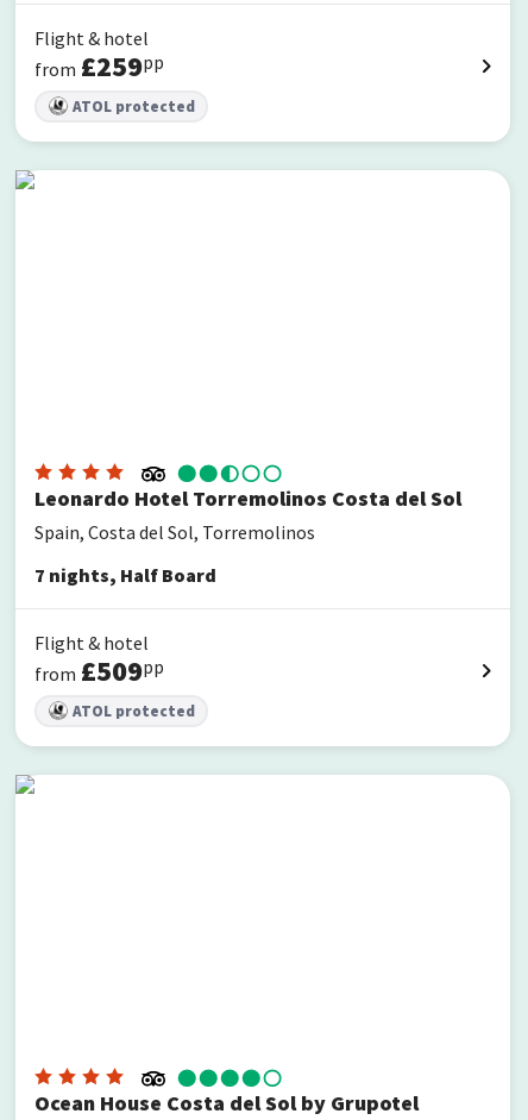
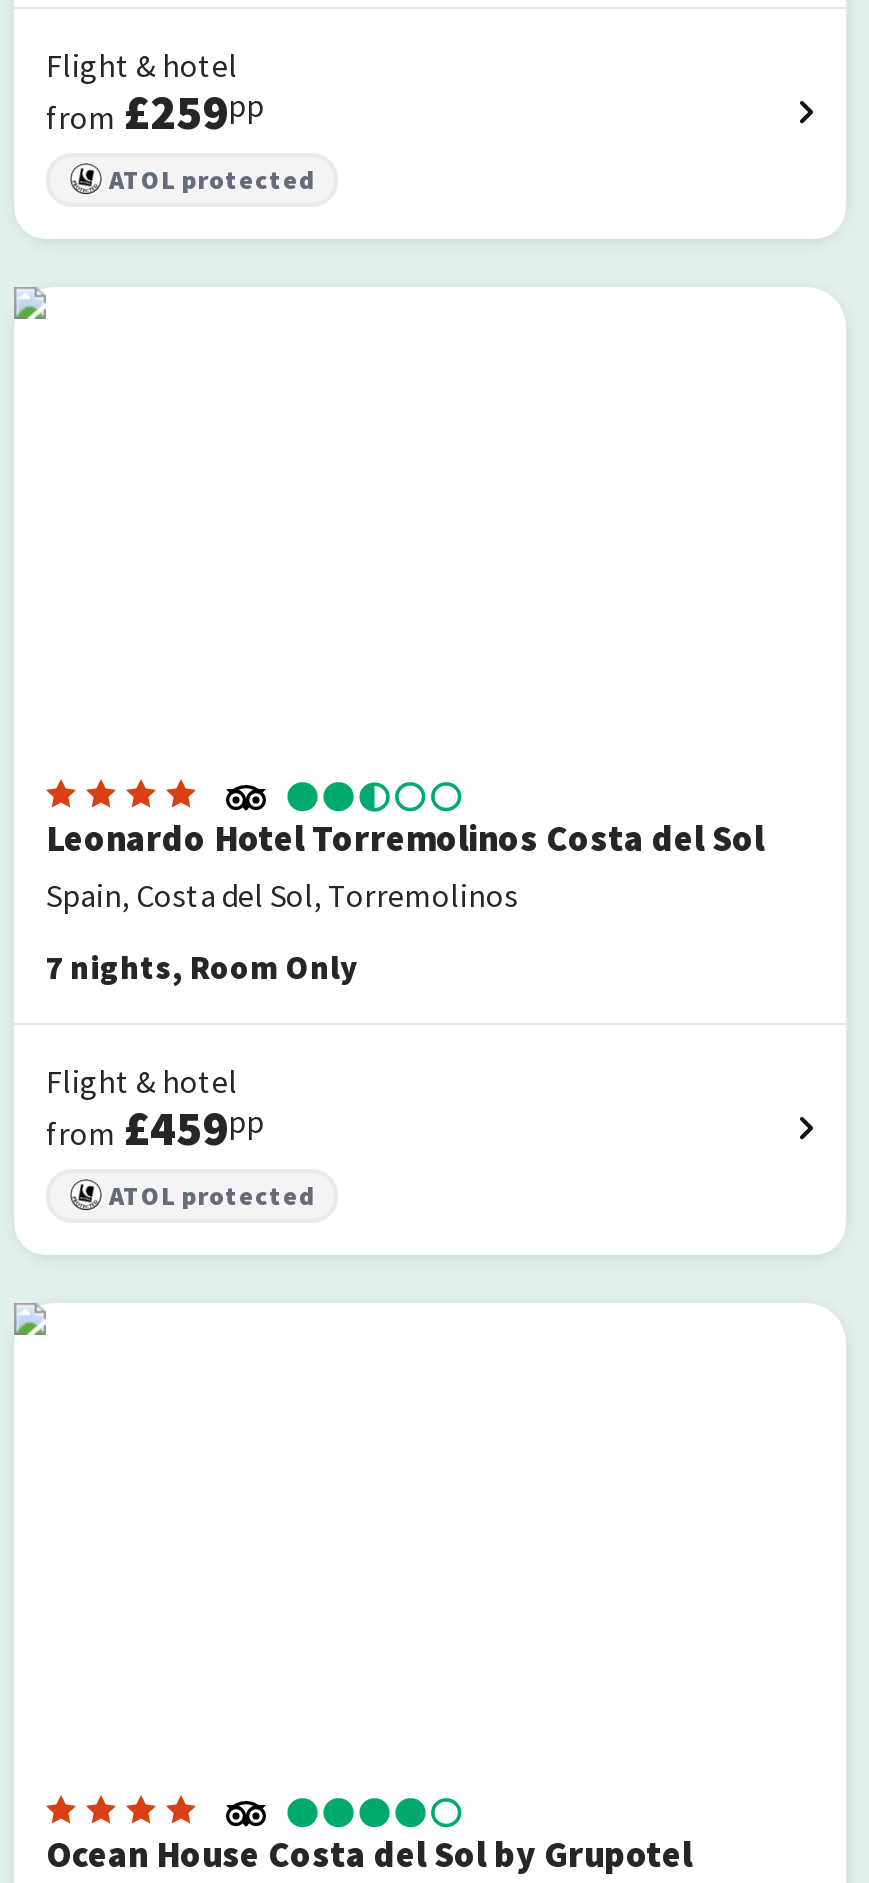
[34,562,216,586] 7 nights, Half Board -> [46,946,358,986] 7 nights, Room Only
[34,652,164,689] from £509pp -> [46,1096,264,1158] from £459pp

